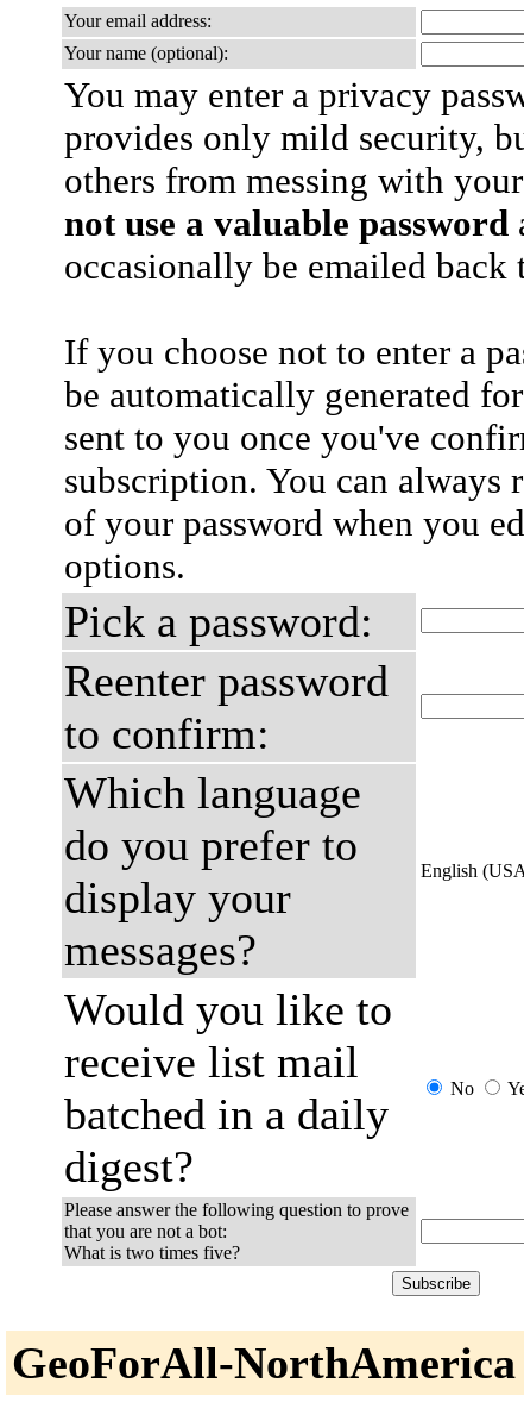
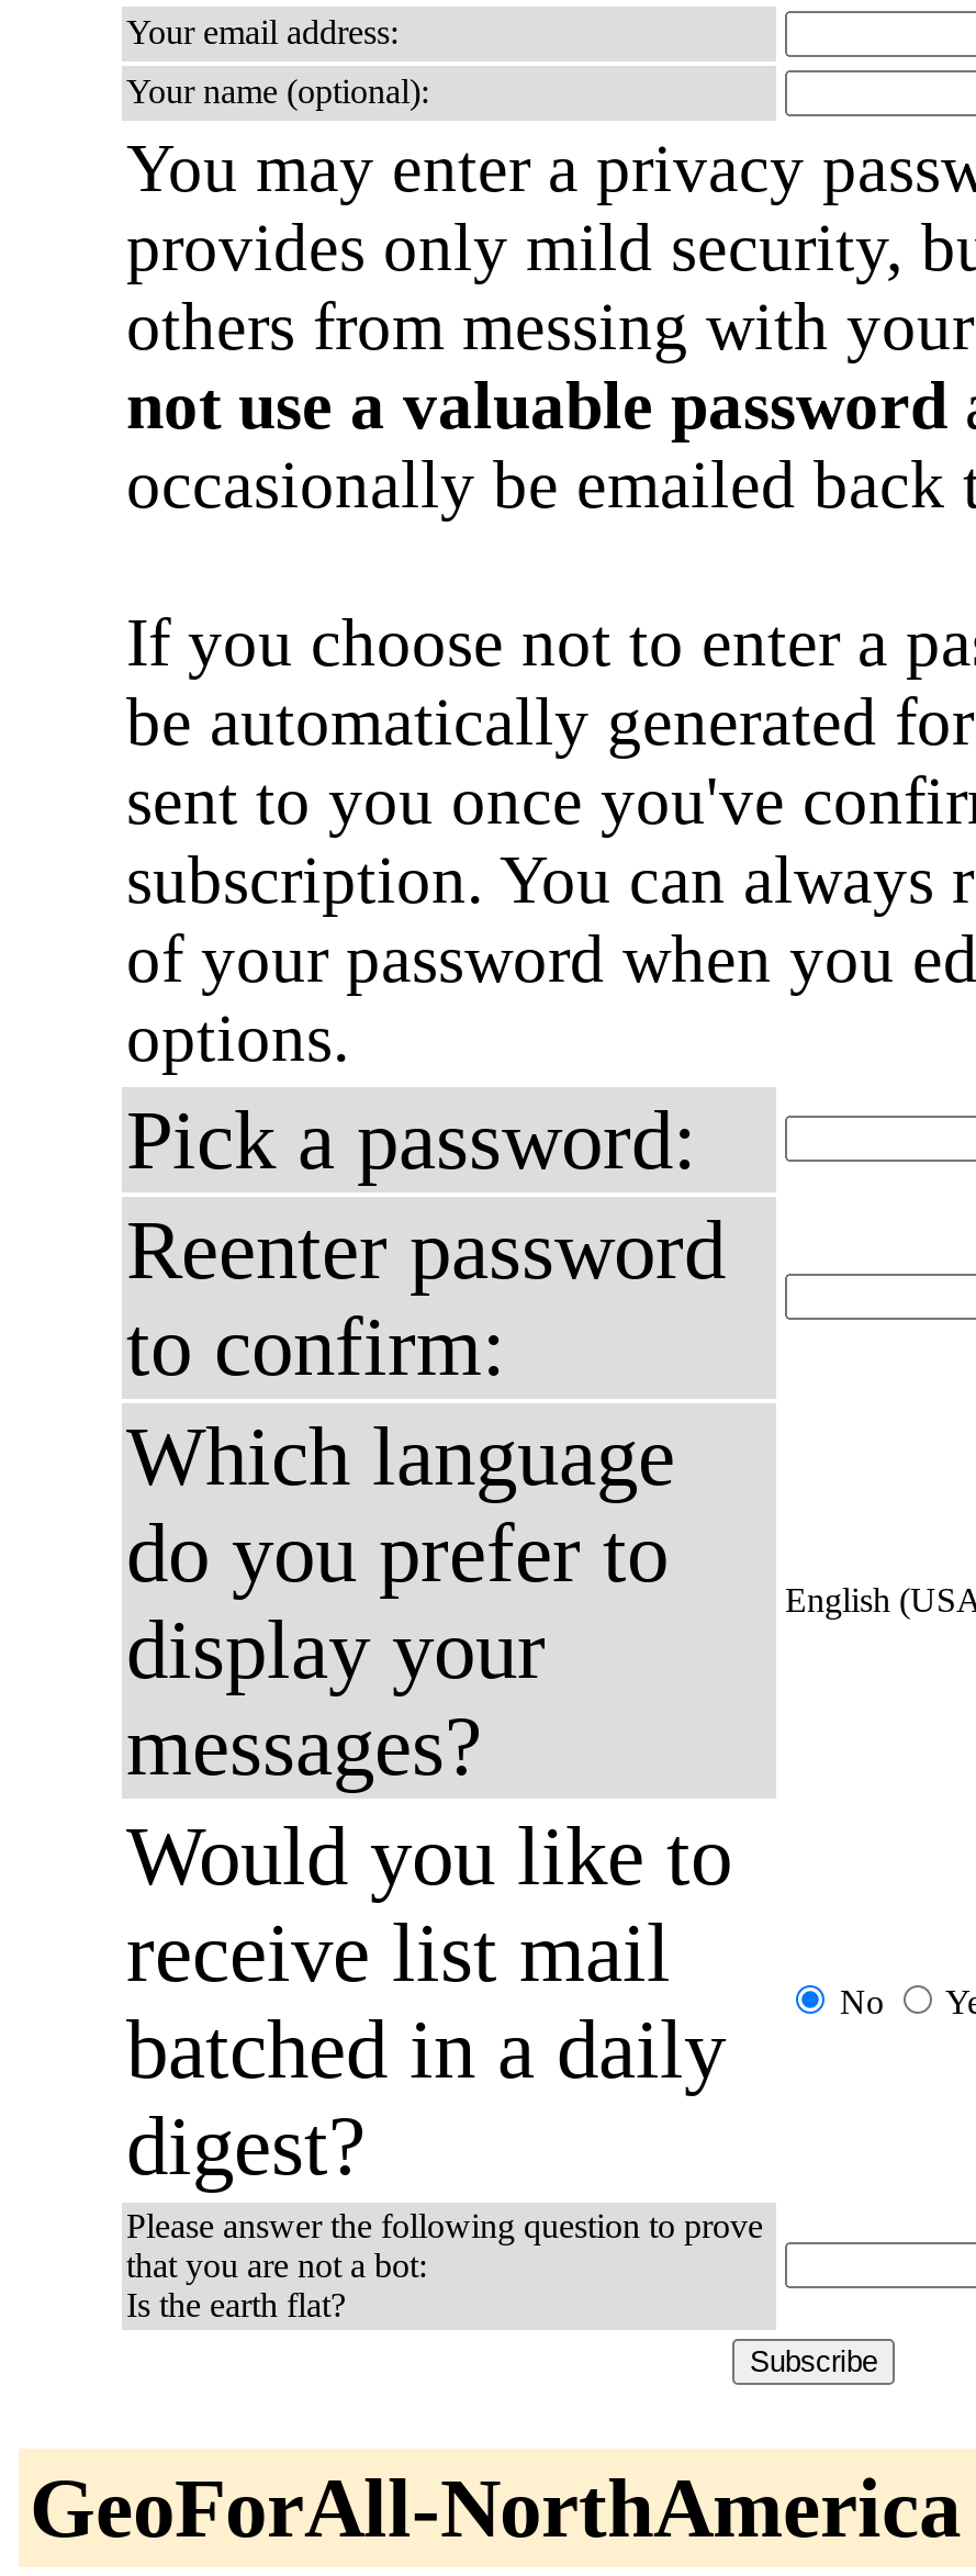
[64,1243,240,1263] What is two times five? -> [126,2286,346,2323] Is the earth flat?

